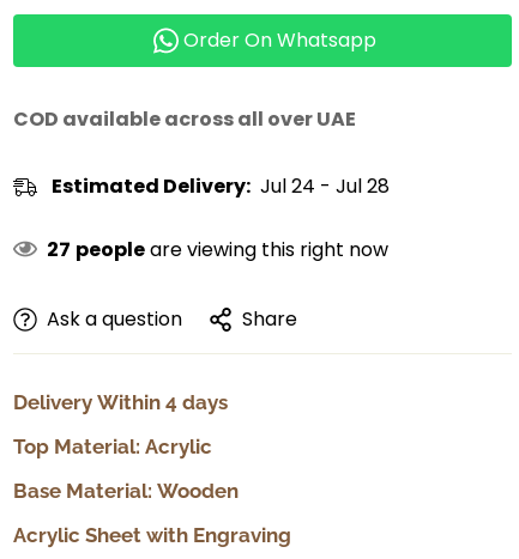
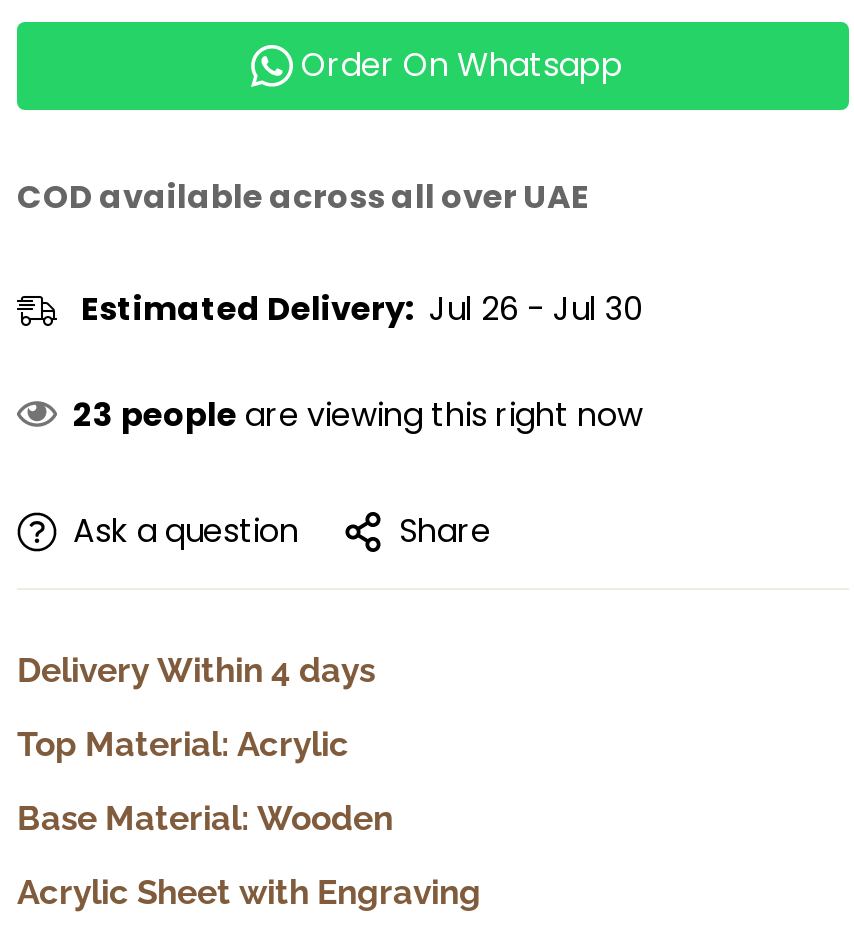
[52,173,390,200] Estimated Delivery: Jul 24 - Jul 28 -> [81,286,643,332] Estimated Delivery: Jul 26 - Jul 30
[47,236,388,264] 27 people are viewing this right now -> [73,392,643,438] 23 people are viewing this right now

